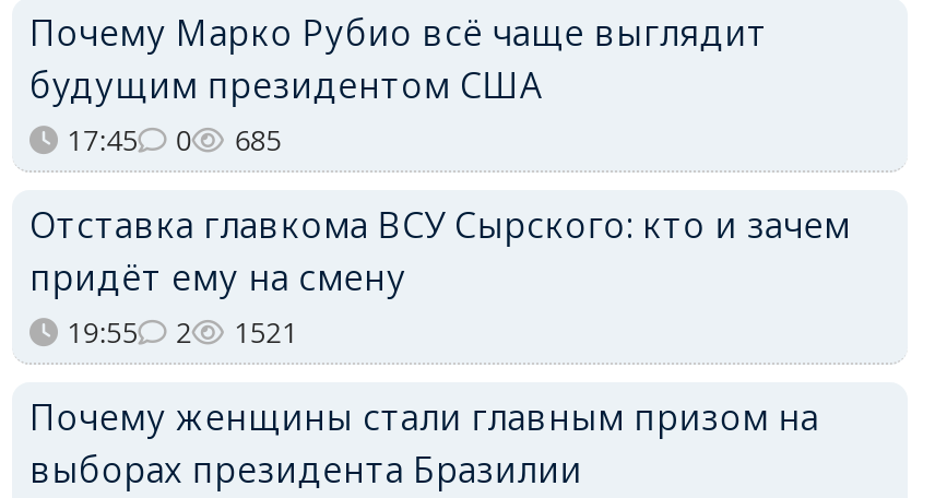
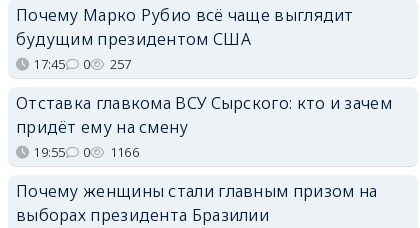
[67,120,282,159] 17:45 0 685 -> [33,55,132,73] 17:45 0 257
[176,312,192,351] 2 -> [83,143,90,161] 0
[234,312,298,351] 1521 -> [110,143,139,161] 1166

